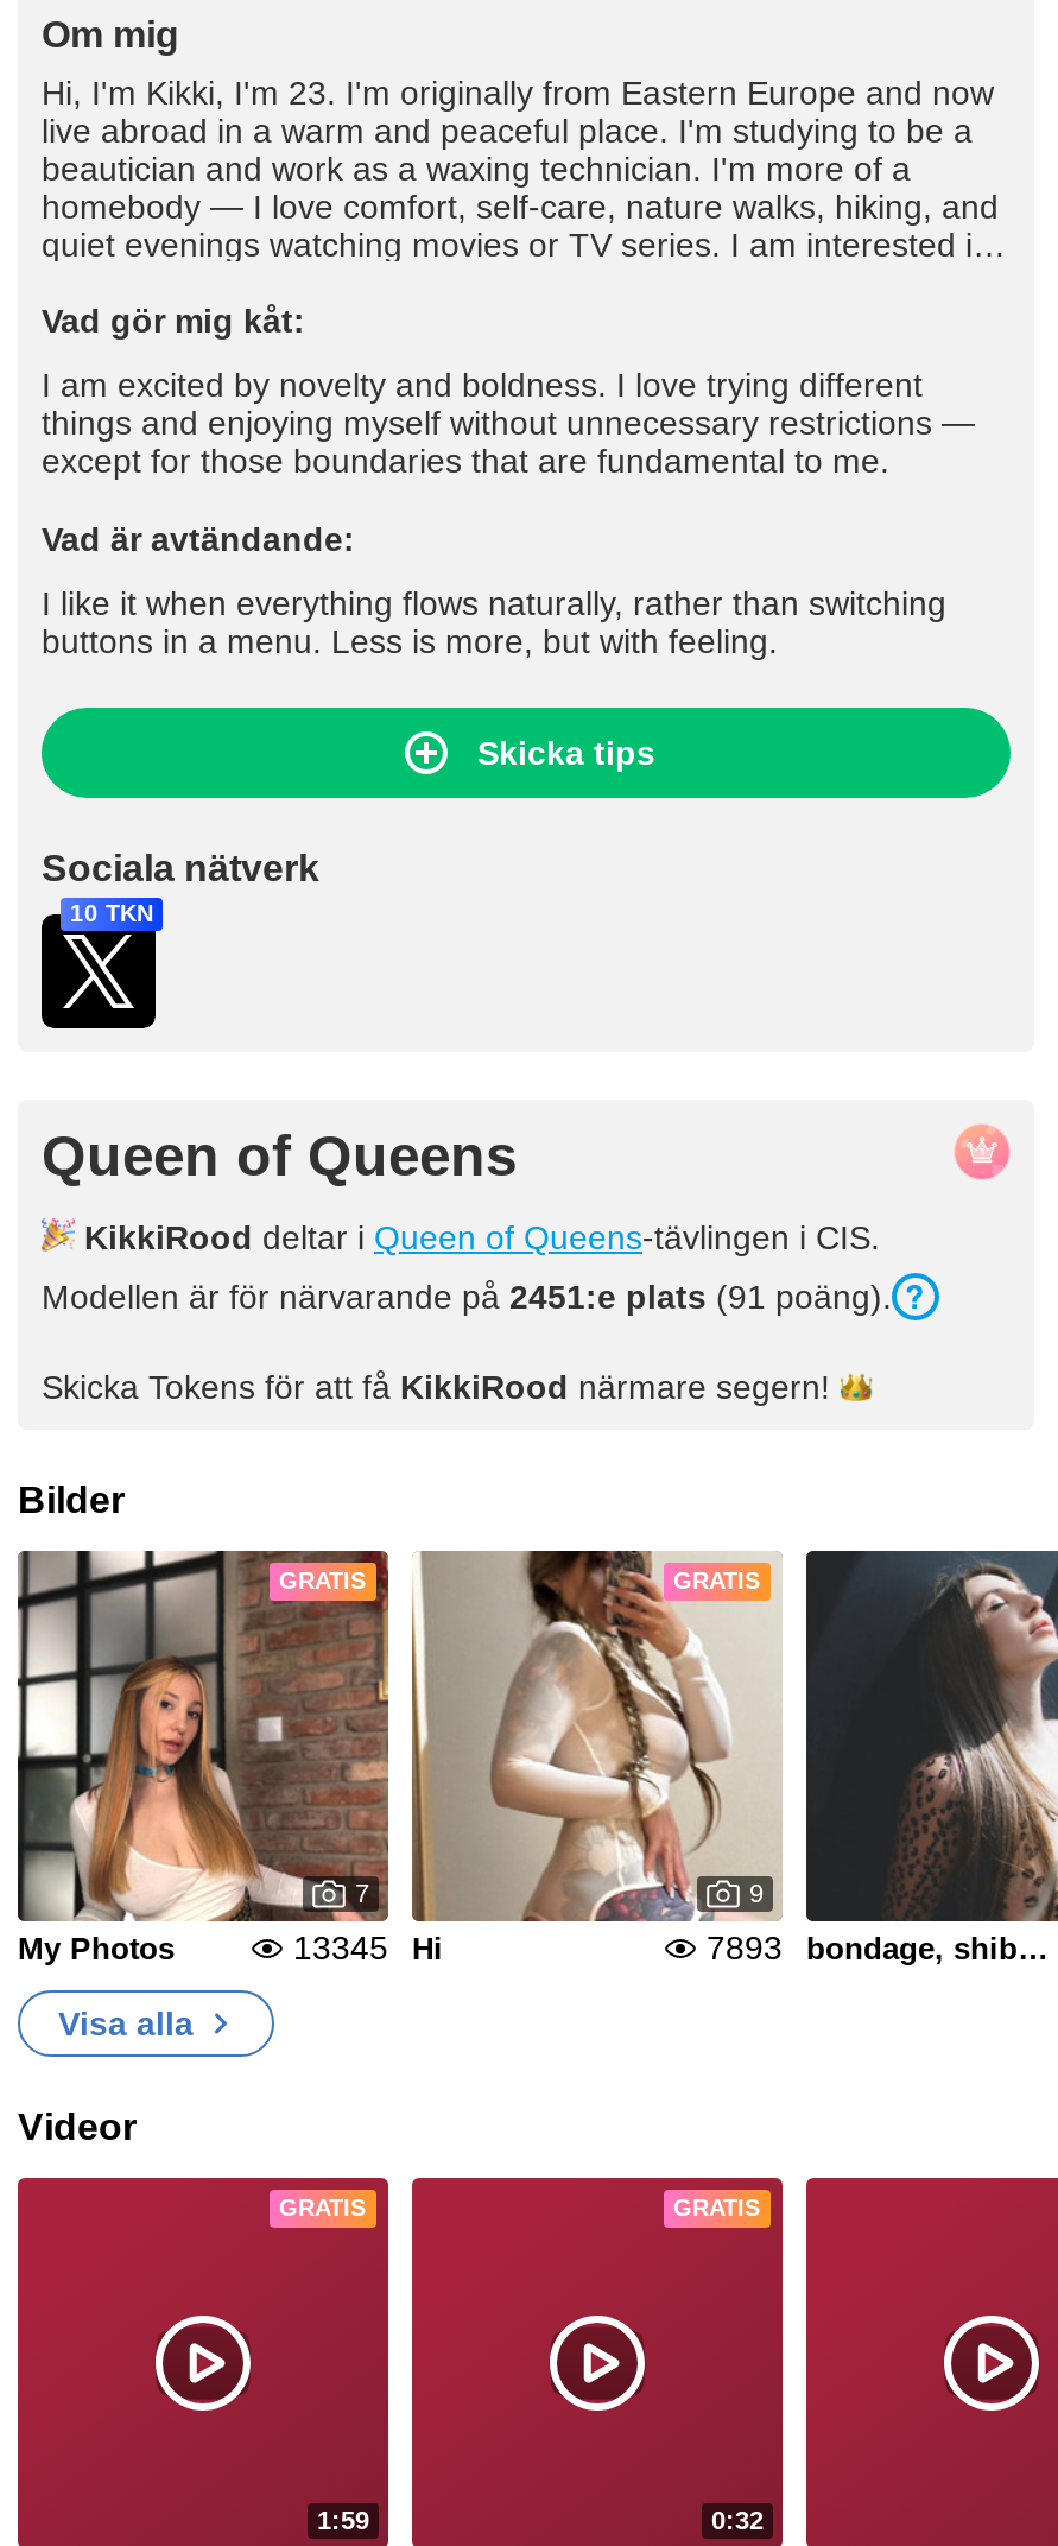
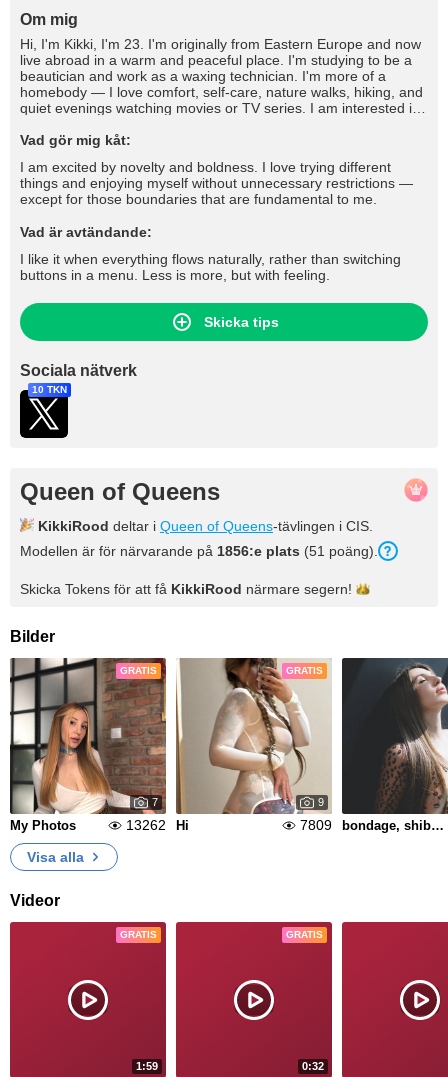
[42,1278,892,1316] Modellen är för närvarande på 2451:e plats (91 poäng). -> [20,543,378,559] Modellen är för närvarande på 1856:e plats (51 poäng).
[293,1928,443,1966] 13345 Hi -> [126,817,189,833] 13262 Hi
[707,1928,783,1966] 7893 -> [300,817,332,833] 7809

